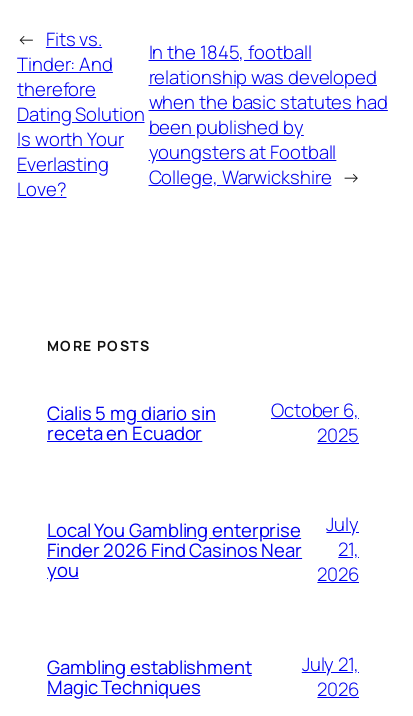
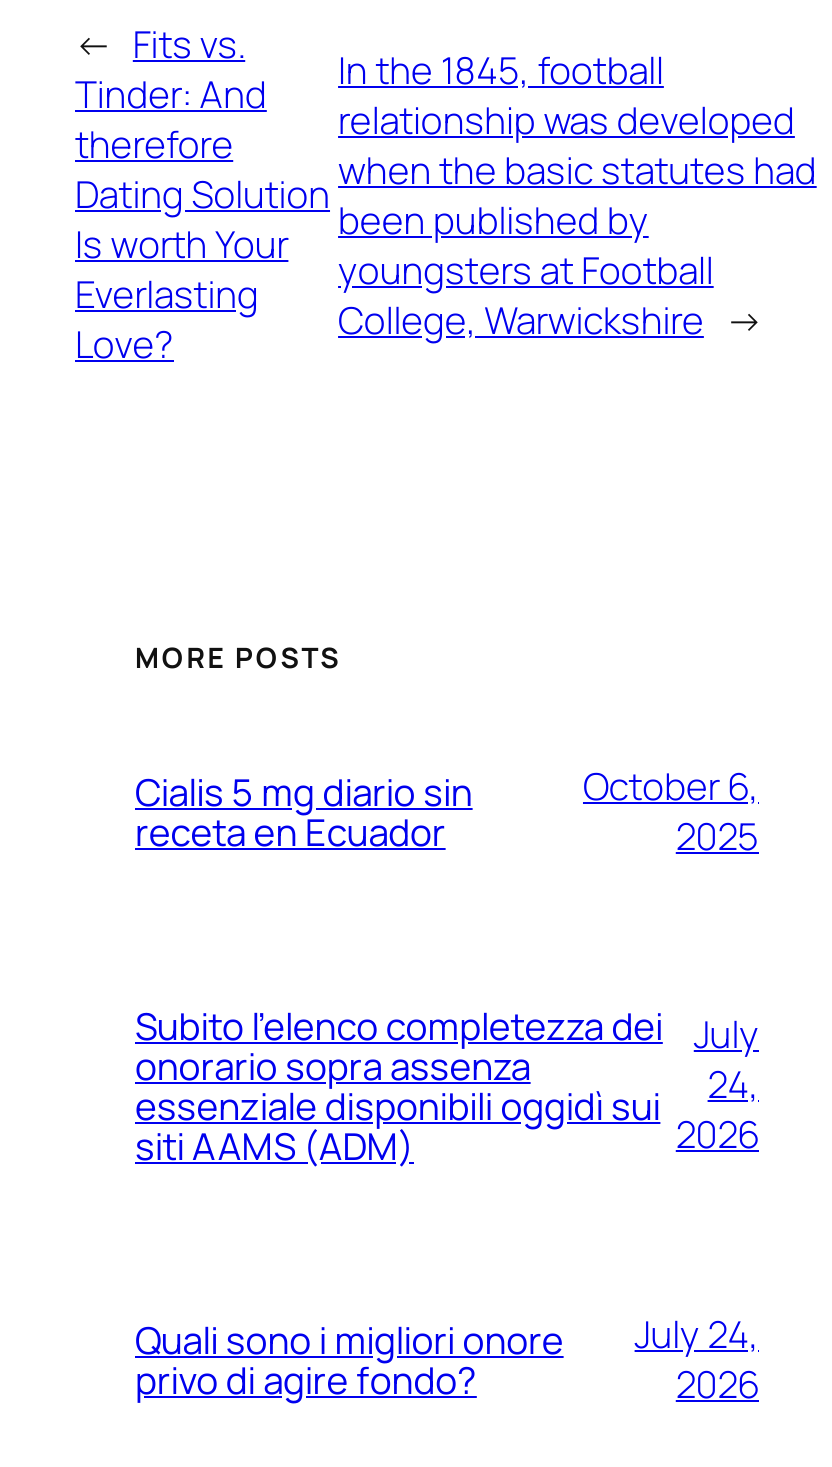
[47,517,302,583] Local You Gambling enterprise | Finder 2026 Find Casinos Near | you -> [135,1000,663,1172] Subito l’elenco completezza dei | onorario sopra assenza | essenziale disponibili oggidì sui | siti AAMS (ADM)
[338,536,359,562] 21, -> [708,1059,759,1111] 24,
[47,654,252,700] Gambling establishment | Magic Techniques -> [135,1314,564,1406] Quali sono i migliori onore | privo di agire fondo?
[302,651,359,677] July 21, -> [635,1308,759,1360] July 24,

